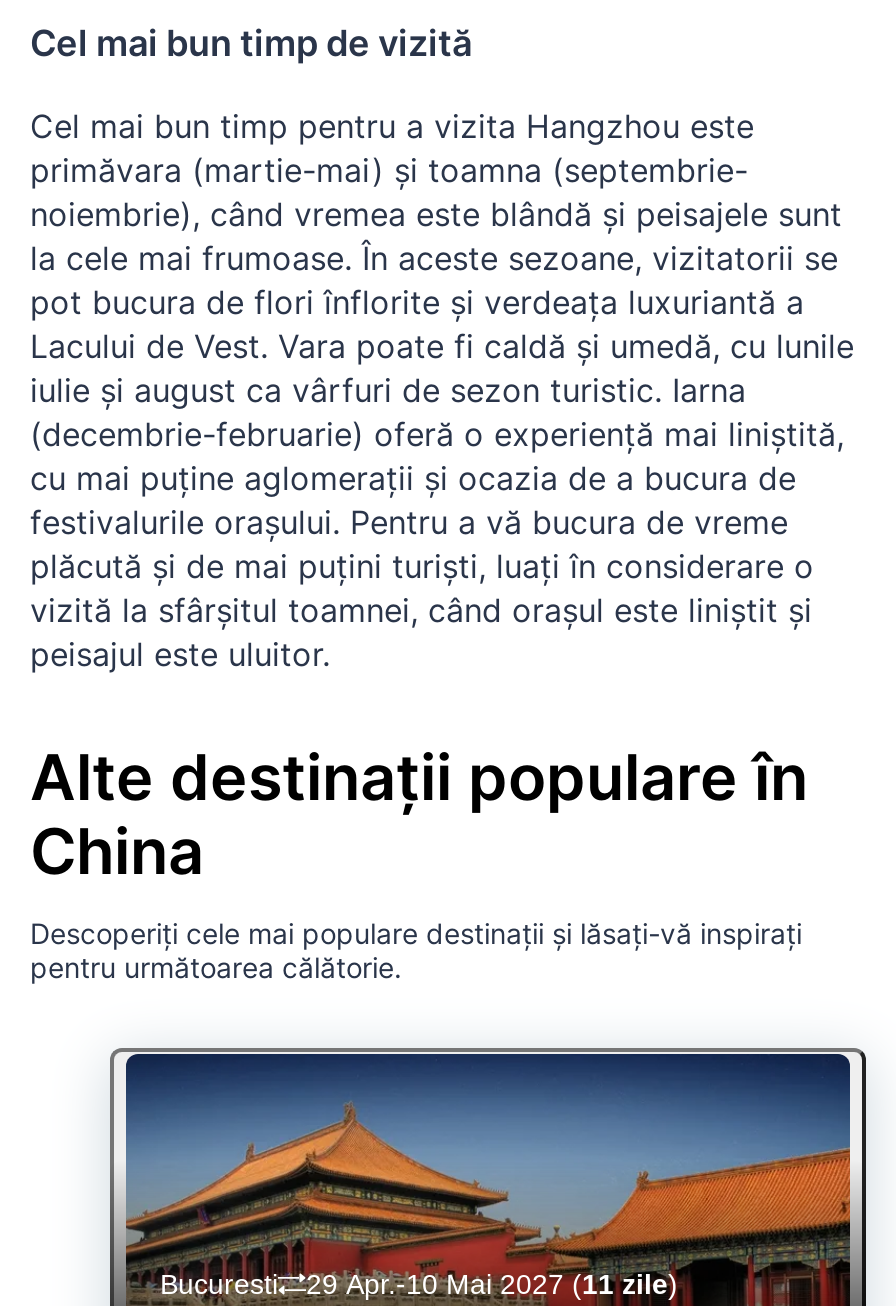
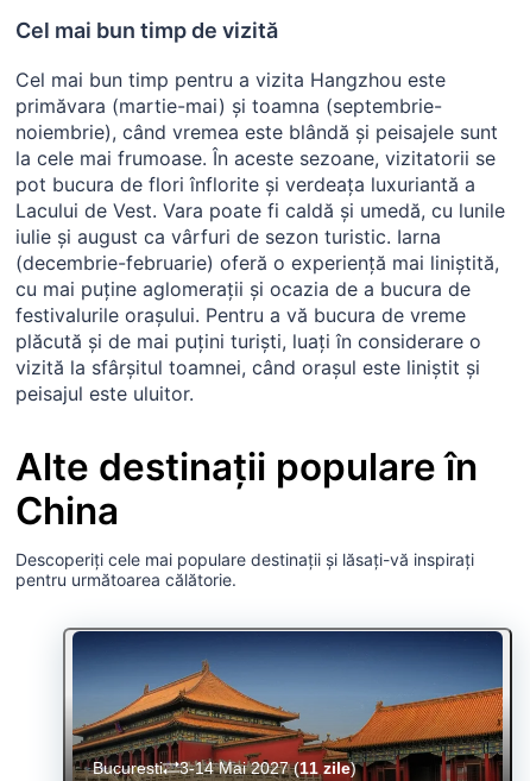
[160,1269,678,1301] Bucuresti 29 Apr.-10 Mai 2027 (11 zile) -> [93,759,357,778] Bucuresti 3-14 Mai 2027 (11 zile)

